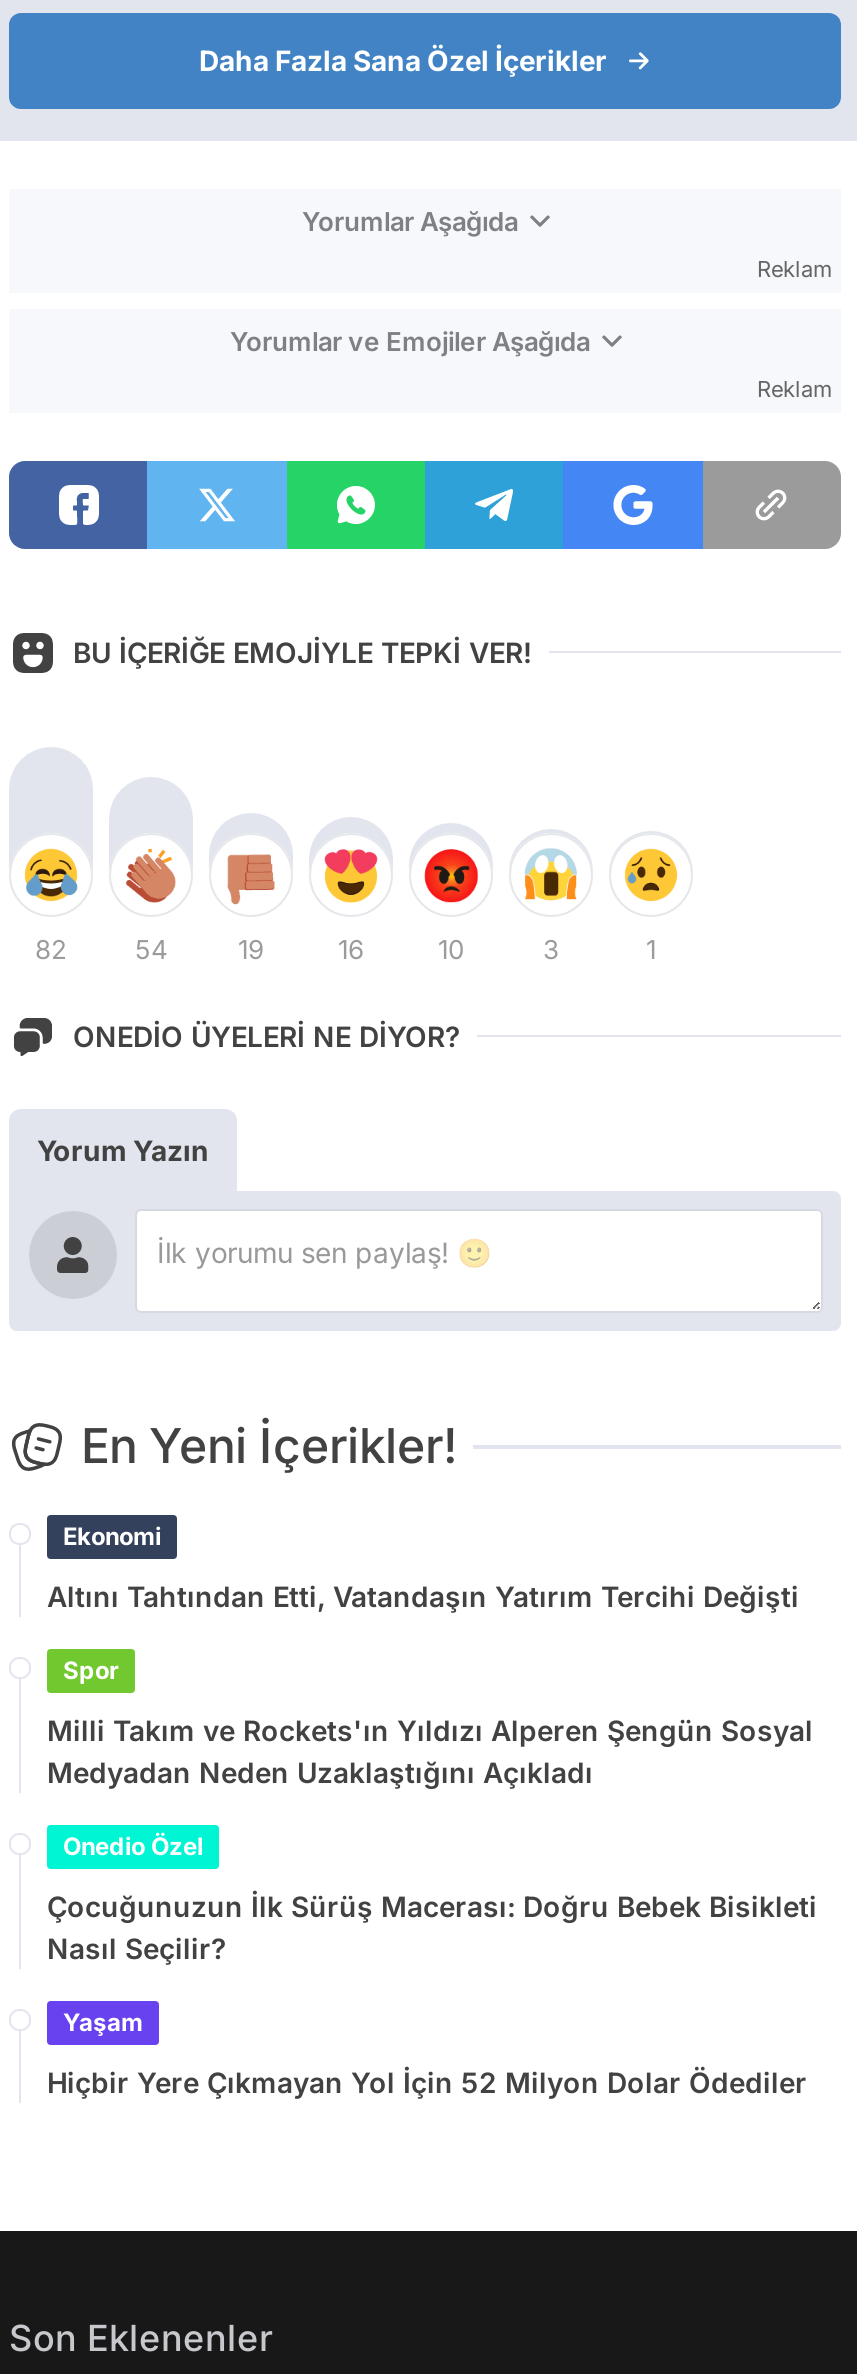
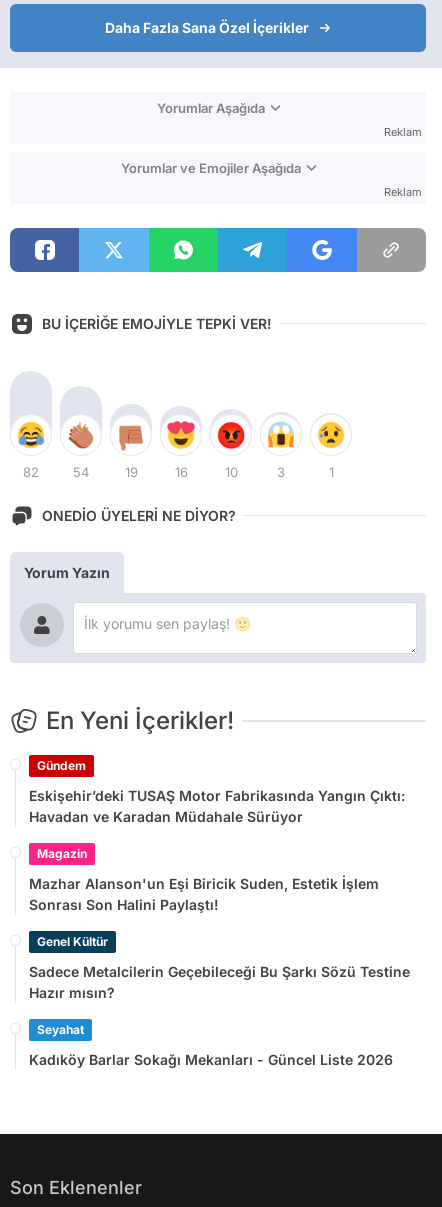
[63,1521,161,1551] Ekonomi -> [37,758,86,773] Gündem
[47,1579,799,1613] Altını Tahtından Etti, Vatandaşın Yatırım Tercihi Değişti -> [29,787,405,825] Eskişehir’deki TUSAŞ Motor Fabrikasında Yangın Çıktı: | Havadan ve Karadan Müdahale Sürüyor
[63,1655,119,1685] Spor -> [37,846,87,861] Magazin
[47,1713,813,1789] Milli Takım ve Rockets'ın Yıldızı Alperen Şengün Sosyal | Medyadan Neden Uzaklaştığını Açıkladı -> [29,875,379,913] Mazhar Alanson'un Eşi Biricik Suden, Estetik İşlem | Sonrası Son Halini Paylaştı!
[63,1831,203,1861] Onedio Özel -> [37,934,108,949] Genel Kültür
[47,1889,817,1965] Çocuğunuzun İlk Sürüş Macerası: Doğru Bebek Bisikleti | Nasıl Seçilir? -> [29,963,410,1001] Sadece Metalcilerin Geçebileceği Bu Şarkı Sözü Testine | Hazır mısın?
[63,2007,143,2037] Yaşam -> [37,1022,84,1037] Seyahat
[47,2065,807,2099] Hiçbir Yere Çıkmayan Yol İçin 52 Milyon Dolar Ödediler -> [29,1051,393,1068] Kadıköy Barlar Sokağı Mekanları - Güncel Liste 2026

